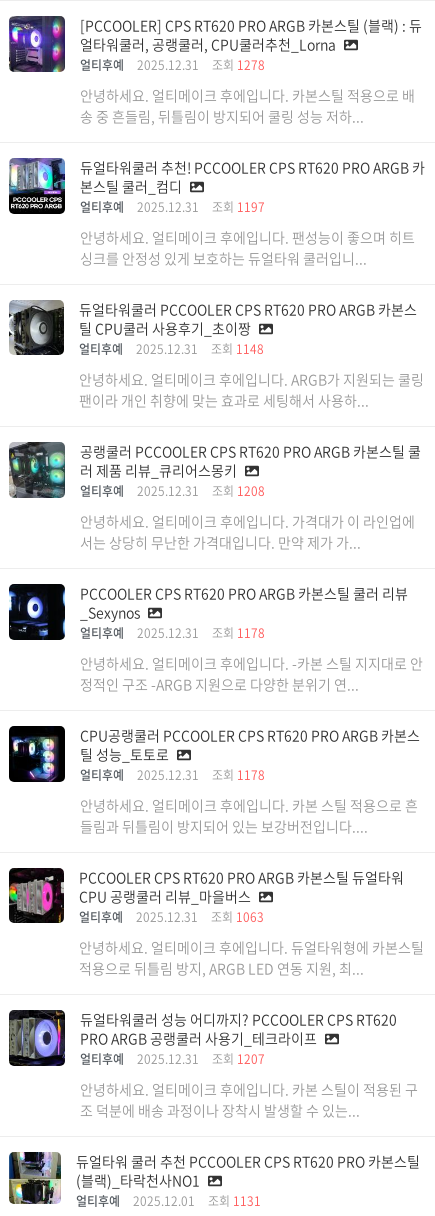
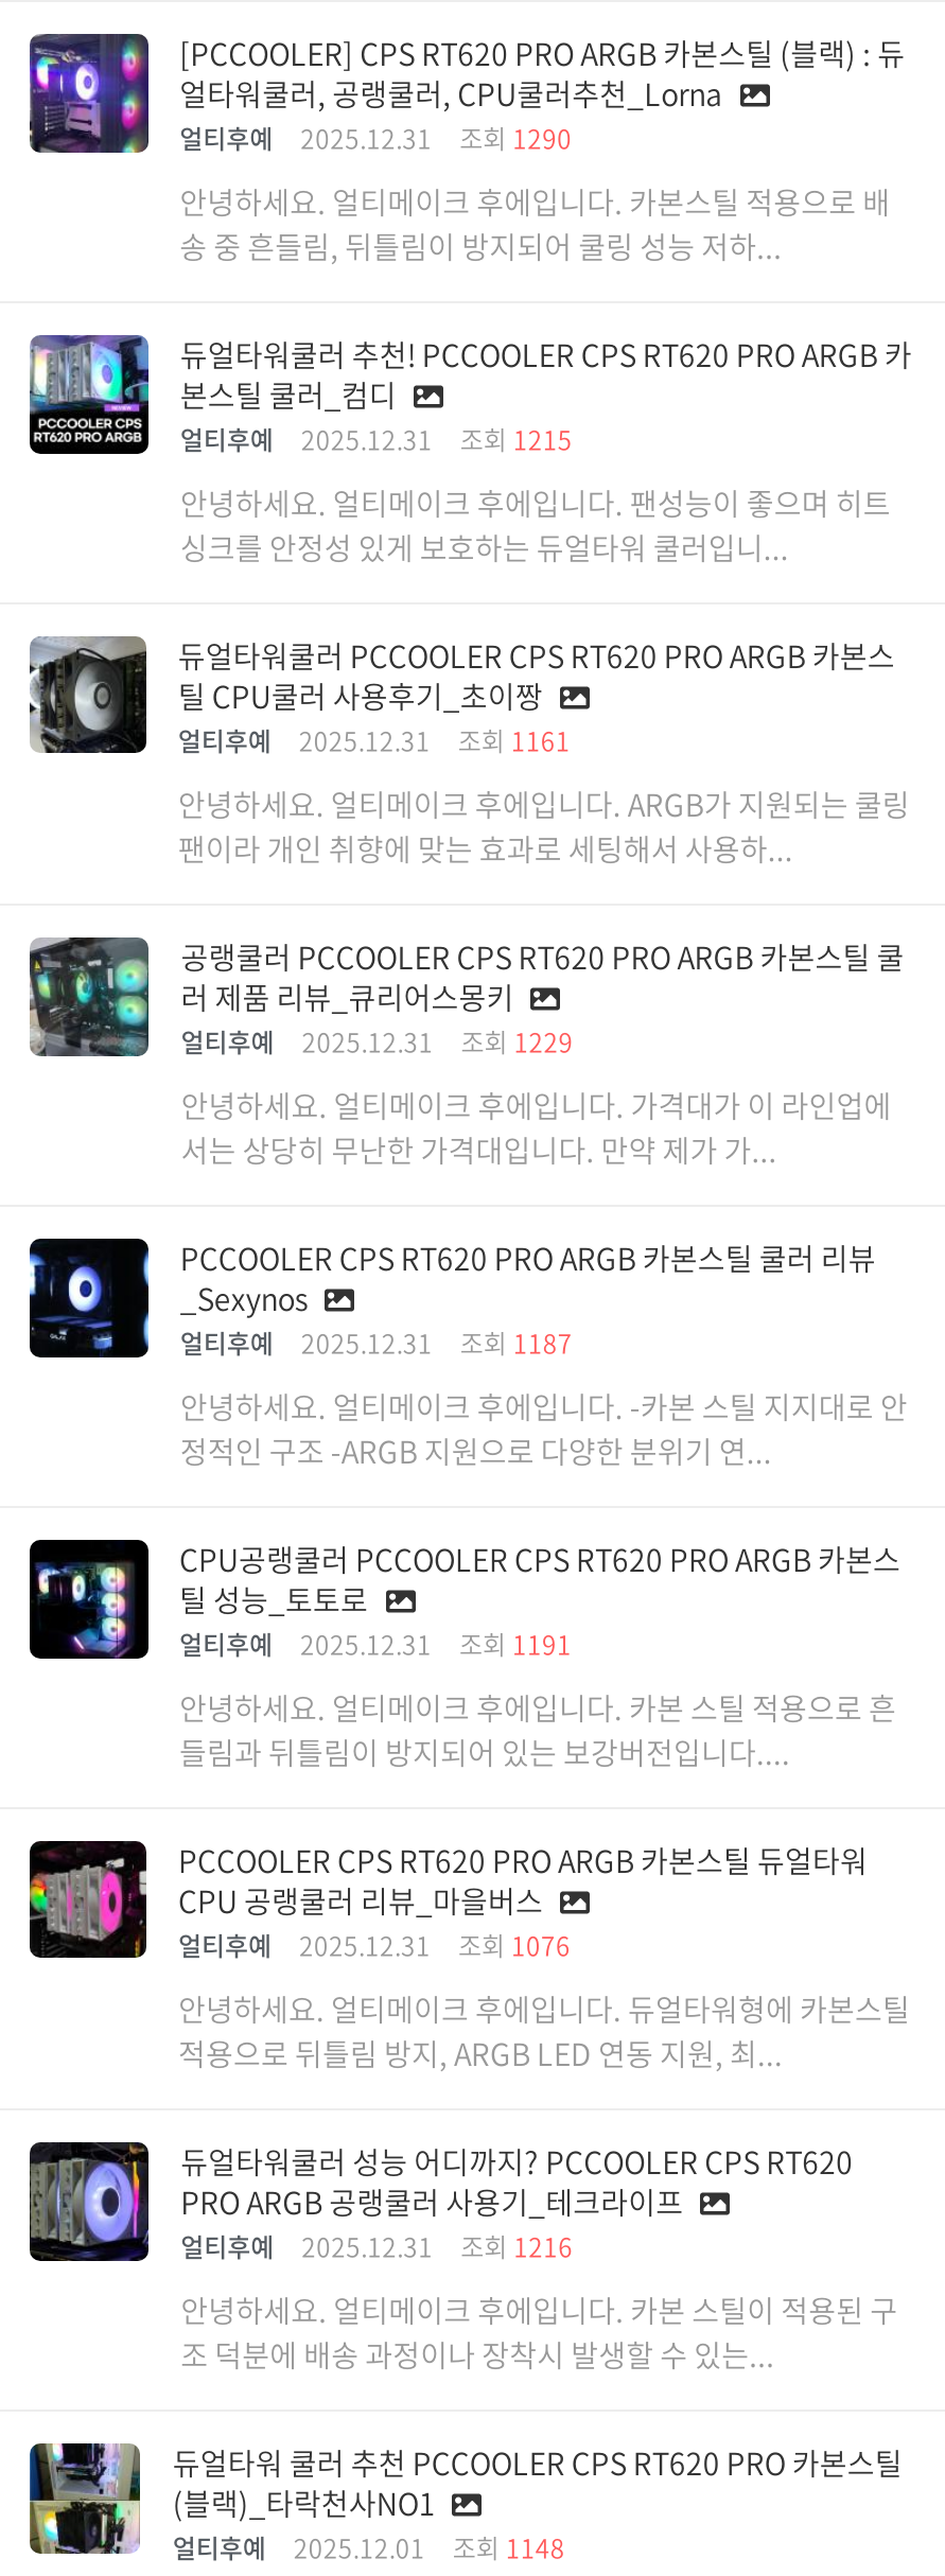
[80,56,265,74] 얼티후예 2025.12.31 조회 1278 -> [179,119,572,157] 얼티후예 2025.12.31 조회 1290
[80,198,265,216] 얼티후예 2025.12.31 조회 1197 -> [180,420,572,458] 얼티후예 2025.12.31 조회 1215
[79,340,264,358] 얼티후예 2025.12.31 조회 1148 -> [178,721,570,759] 얼티후예 2025.12.31 조회 1161
[80,482,265,500] 얼티후예 2025.12.31 조회 1208 -> [181,1022,573,1061] 얼티후예 2025.12.31 조회 1229
[80,624,265,642] 얼티후예 2025.12.31 조회 1178 -> [180,1324,572,1362] 얼티후예 2025.12.31 조회 1187
[79,766,264,784] 얼티후예 2025.12.31 조회 1178 -> [179,1625,572,1663] 얼티후예 2025.12.31 조회 1191
[79,908,264,926] 얼티후예 2025.12.31 조회 1063 -> [178,1926,571,1964] 얼티후예 2025.12.31 조회 1076
[80,1050,265,1068] 얼티후예 2025.12.31 조회 1207 -> [181,2227,573,2265] 얼티후예 2025.12.31 조회 1216
[76,1192,261,1210] 얼티후예 2025.12.01 조회 1131 -> [172,2528,565,2566] 얼티후예 2025.12.01 조회 1148

